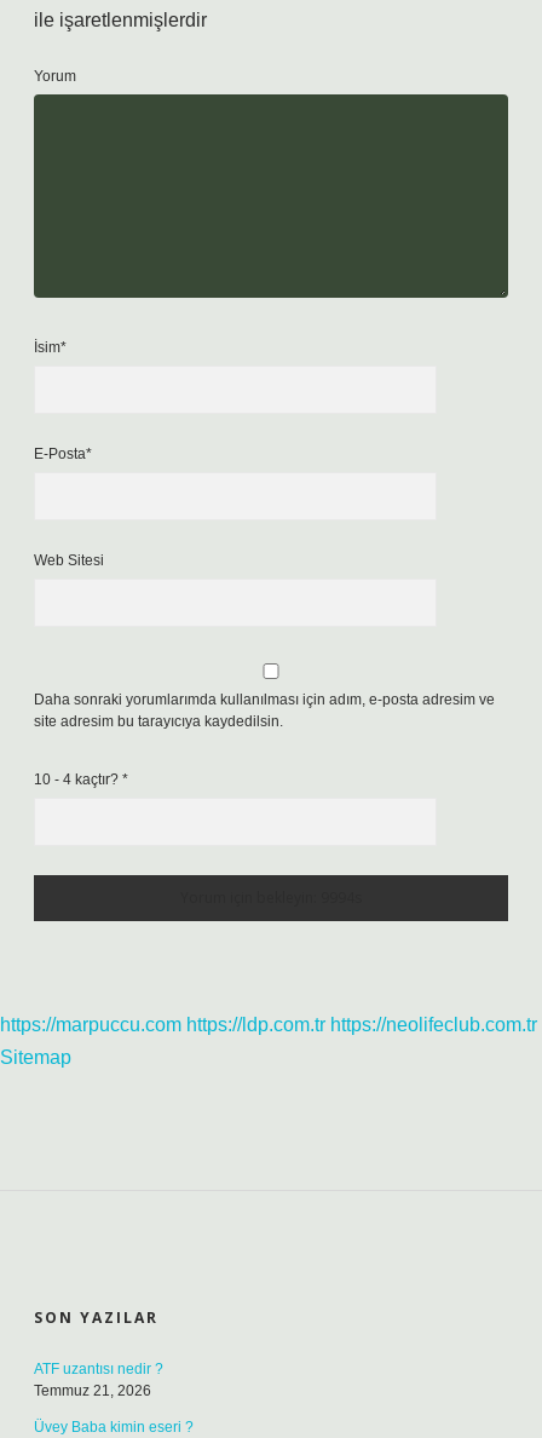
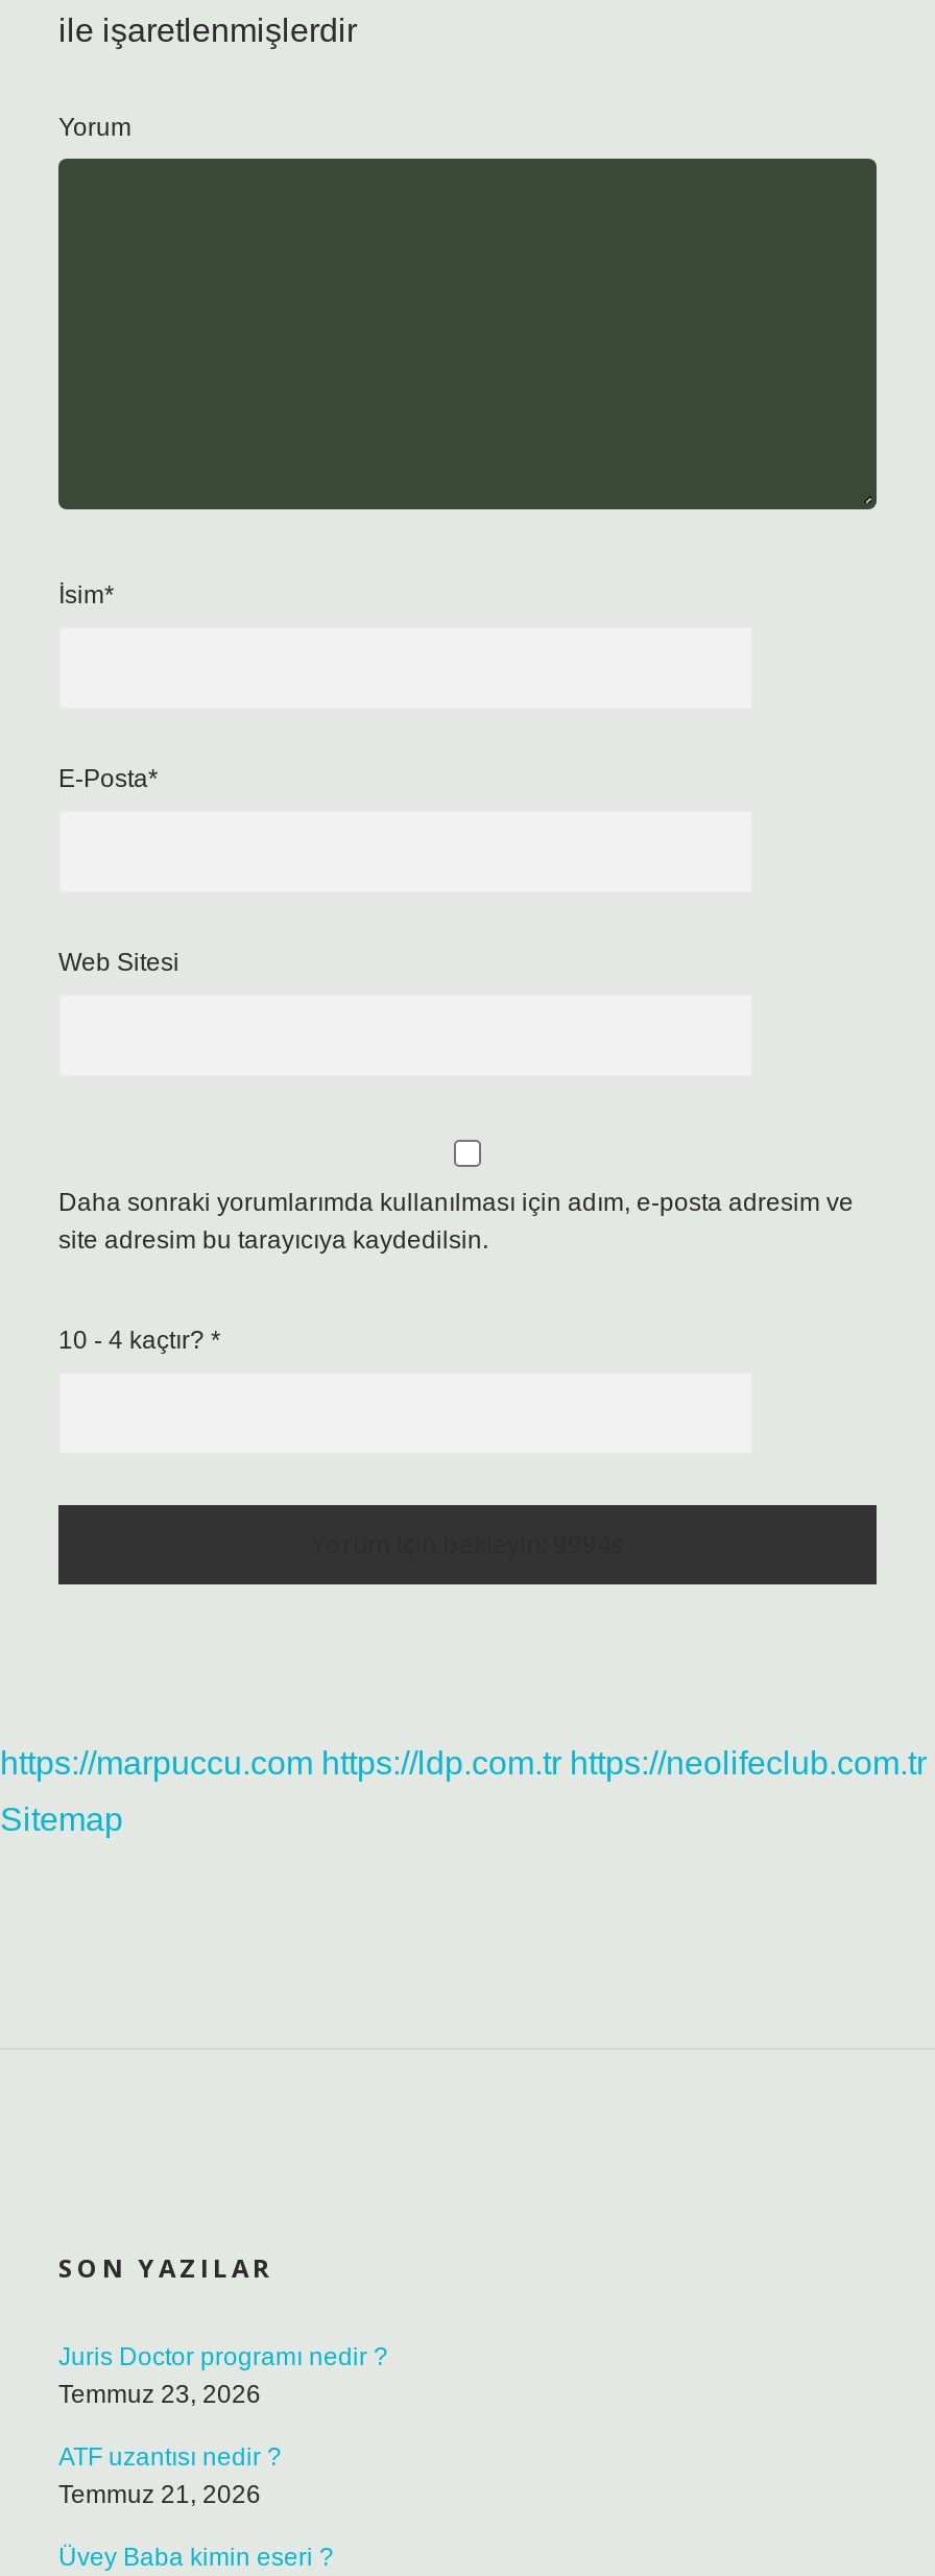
none -> [58,2342,388,2409] Juris Doctor programı nedir ? | Temmuz 23, 2026

